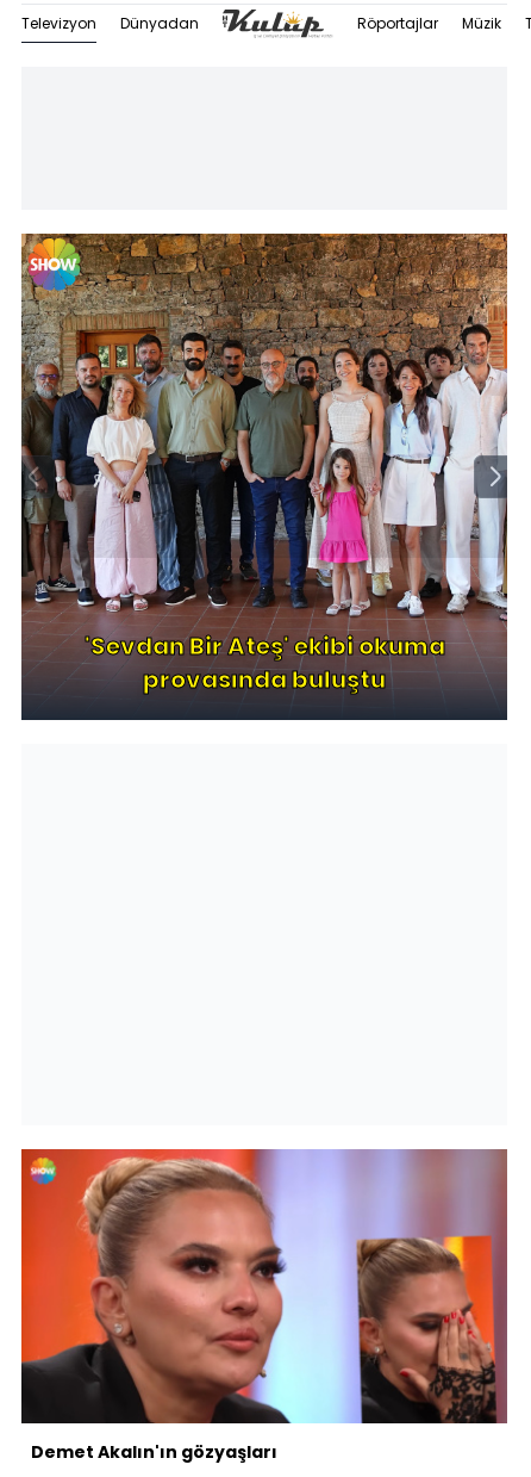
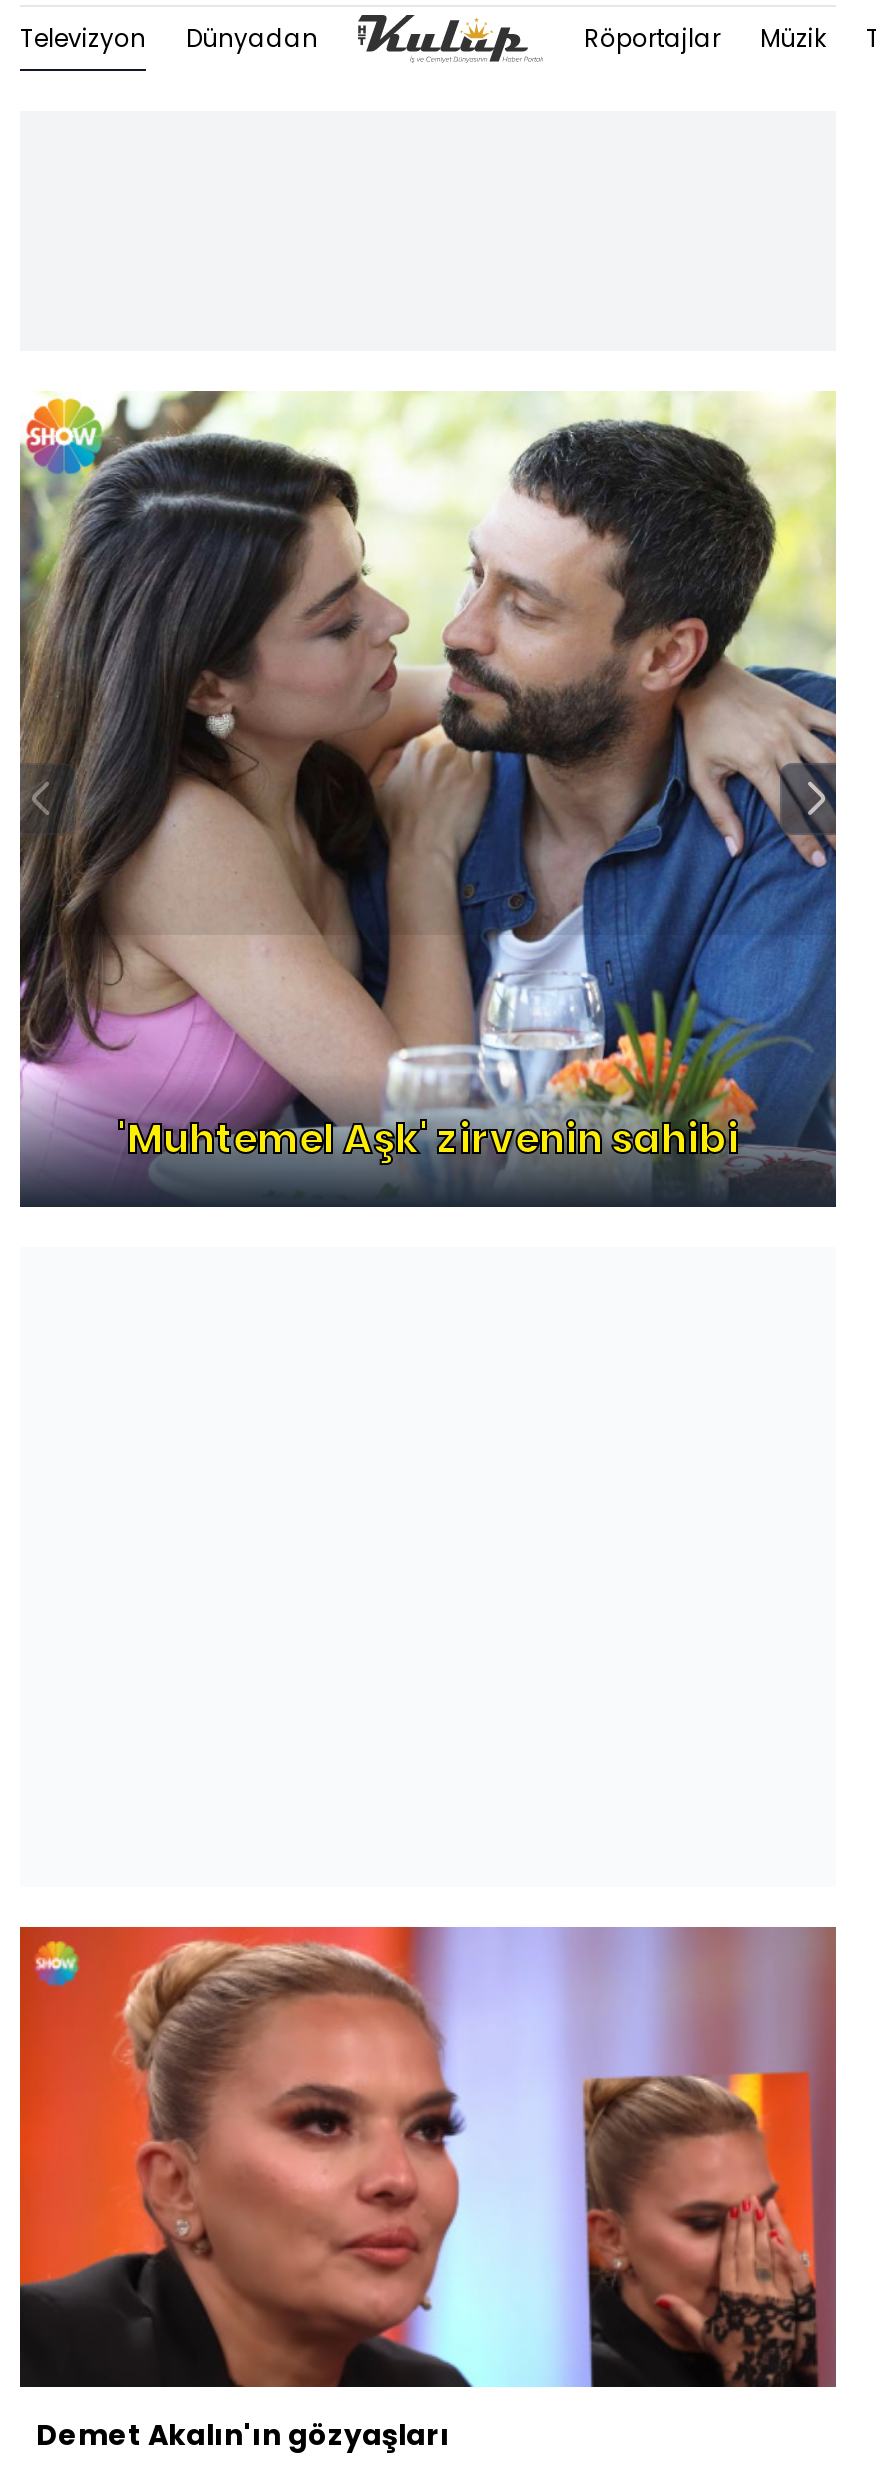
[20,232,508,707] [image] | 'Sevdan Bir Ateş' ekibi okuma | provasında buluştu -> [18,389,838,1187] [image] | 'Muhtemel Aşk' zirvenin sahibi

